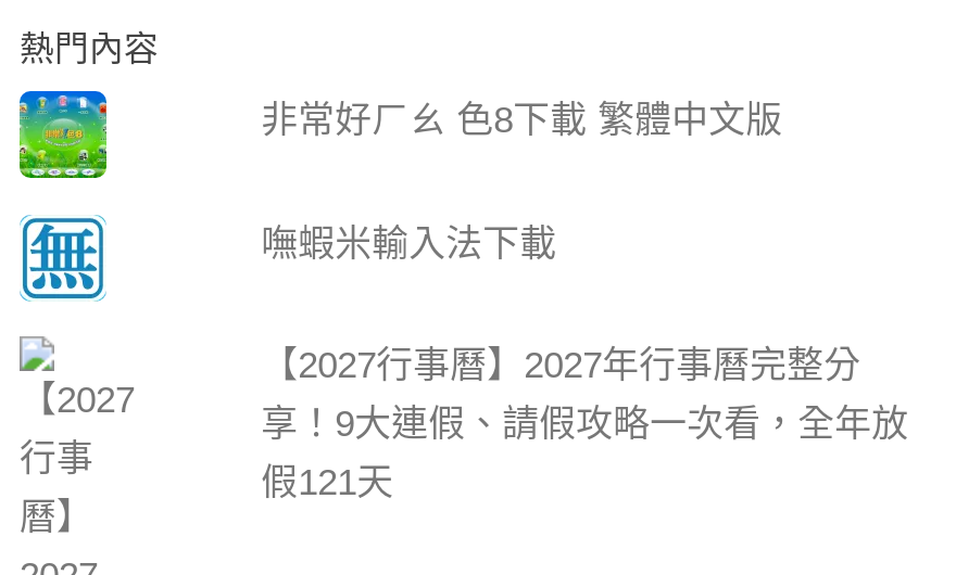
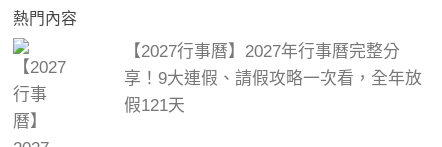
[17,89,109,180] [image] -> none
[261,99,783,264] 非常好ㄏㄠ 色8下載 繁體中文版 | 嘸蝦米輸入法下載 -> none
[20,215,106,302] [image] -> none

